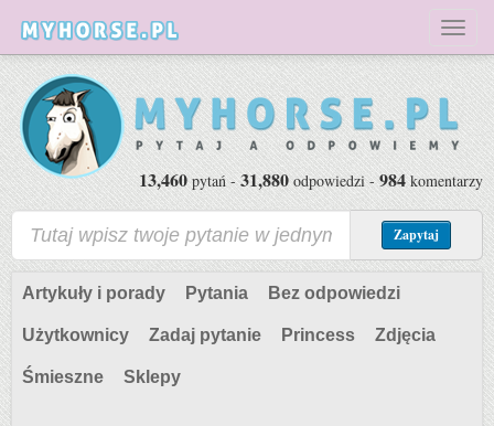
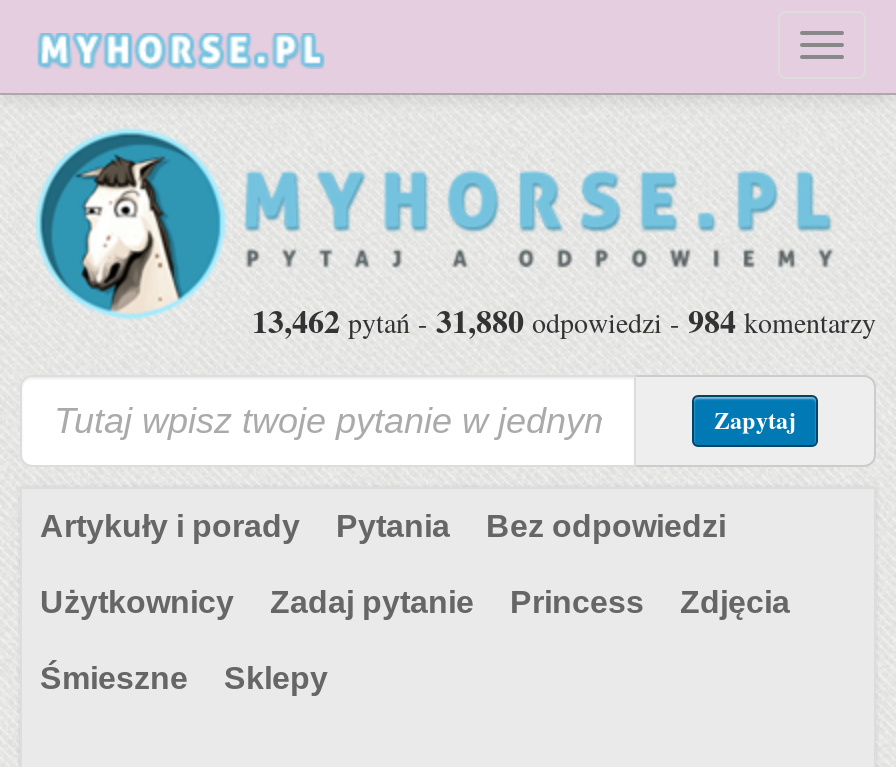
[139,167,483,192] 13,460 pytań - 31,880 odpowiedzi - 984 komentarzy -> [252,297,876,343] 13,462 pytań - 31,880 odpowiedzi - 984 komentarzy

